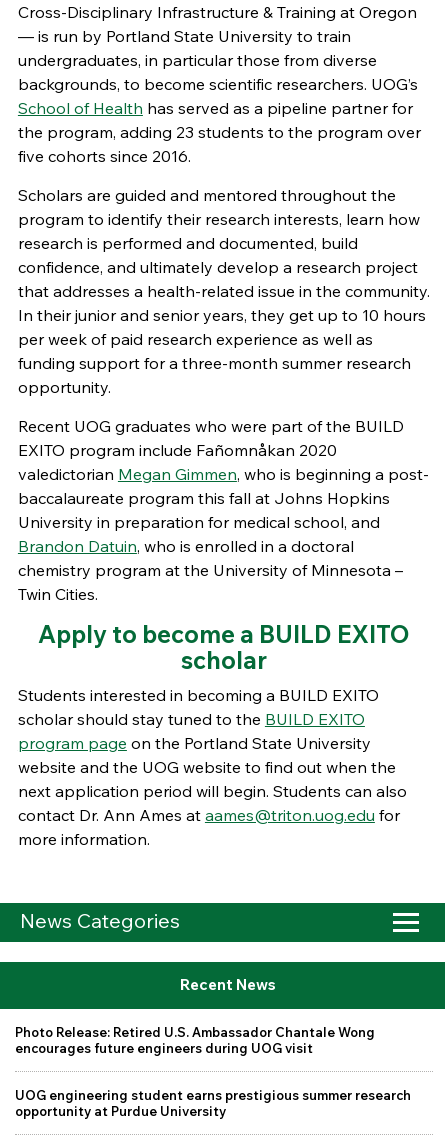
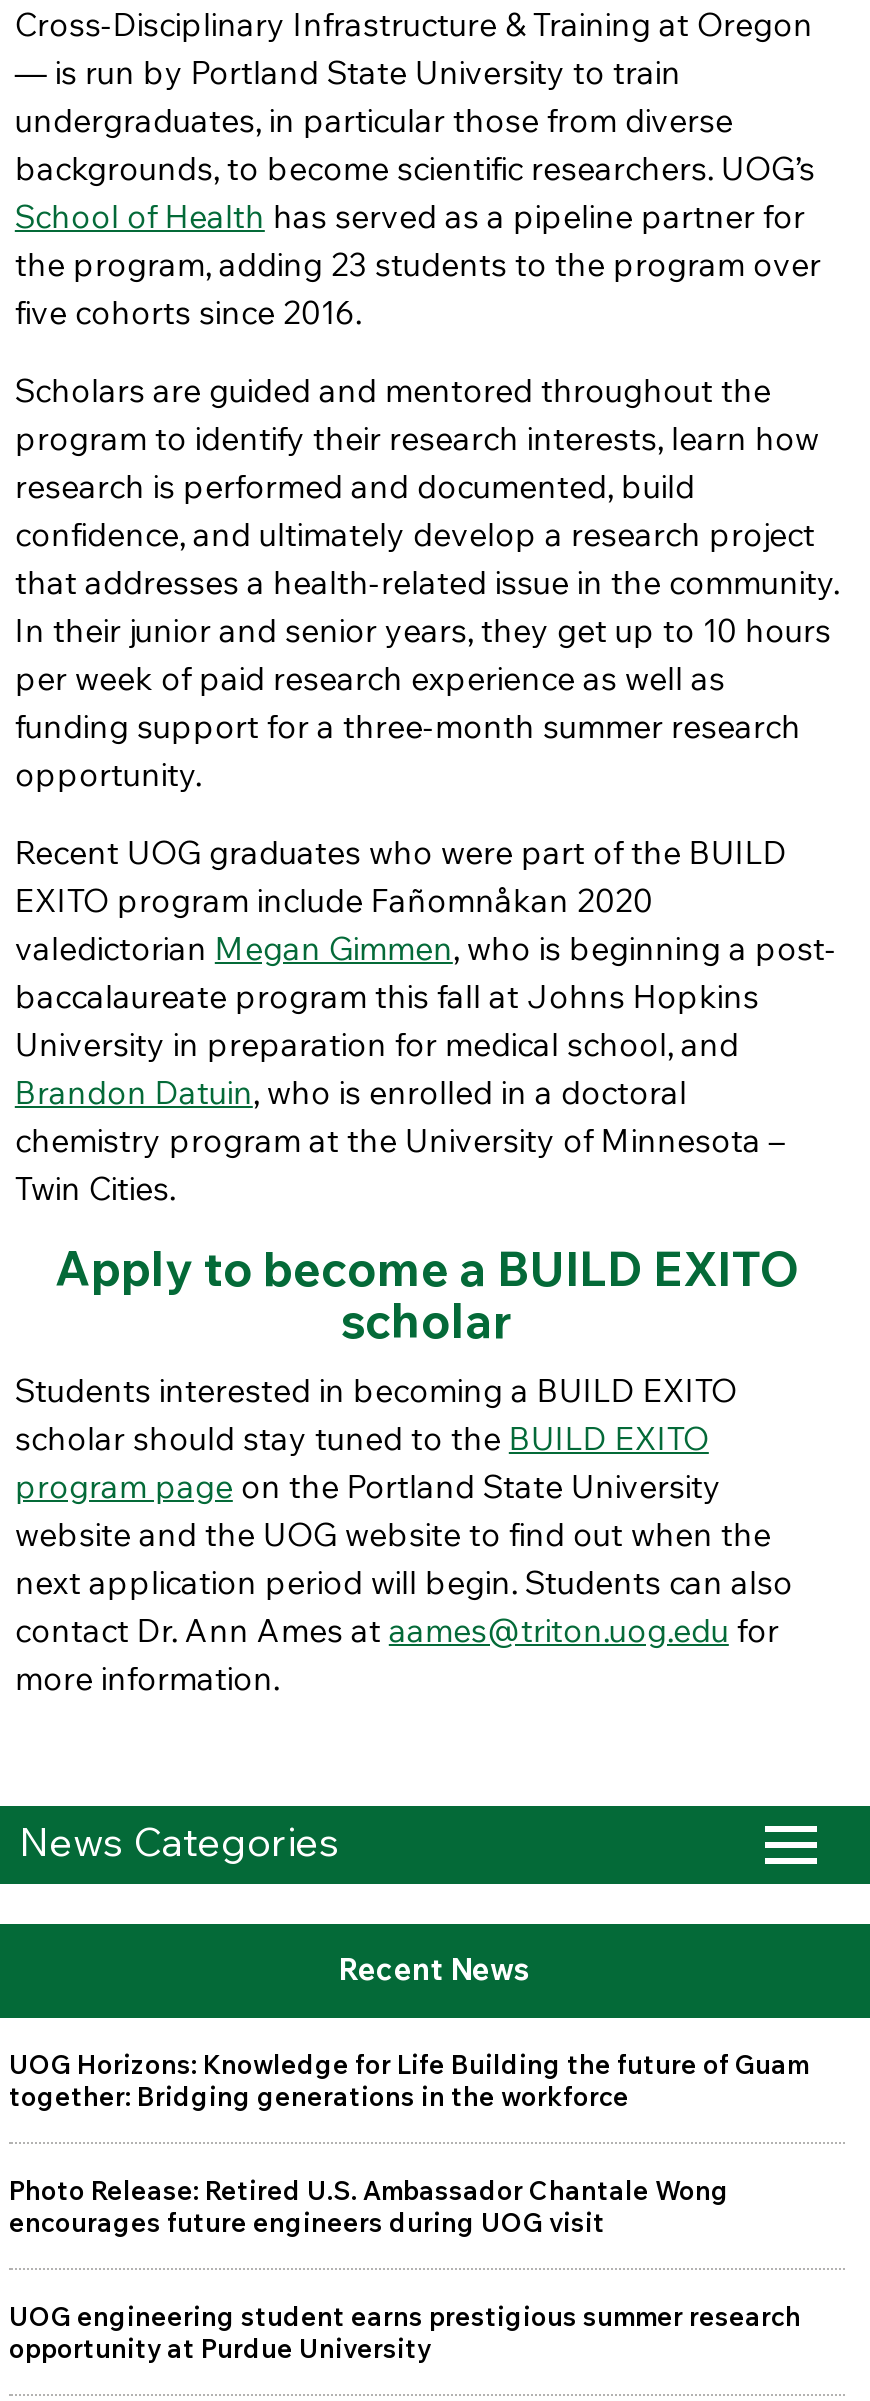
none -> [9,2048,809,2112] UOG Horizons: Knowledge for Life Building the future of Guam | together: Bridging generations in the workforce

